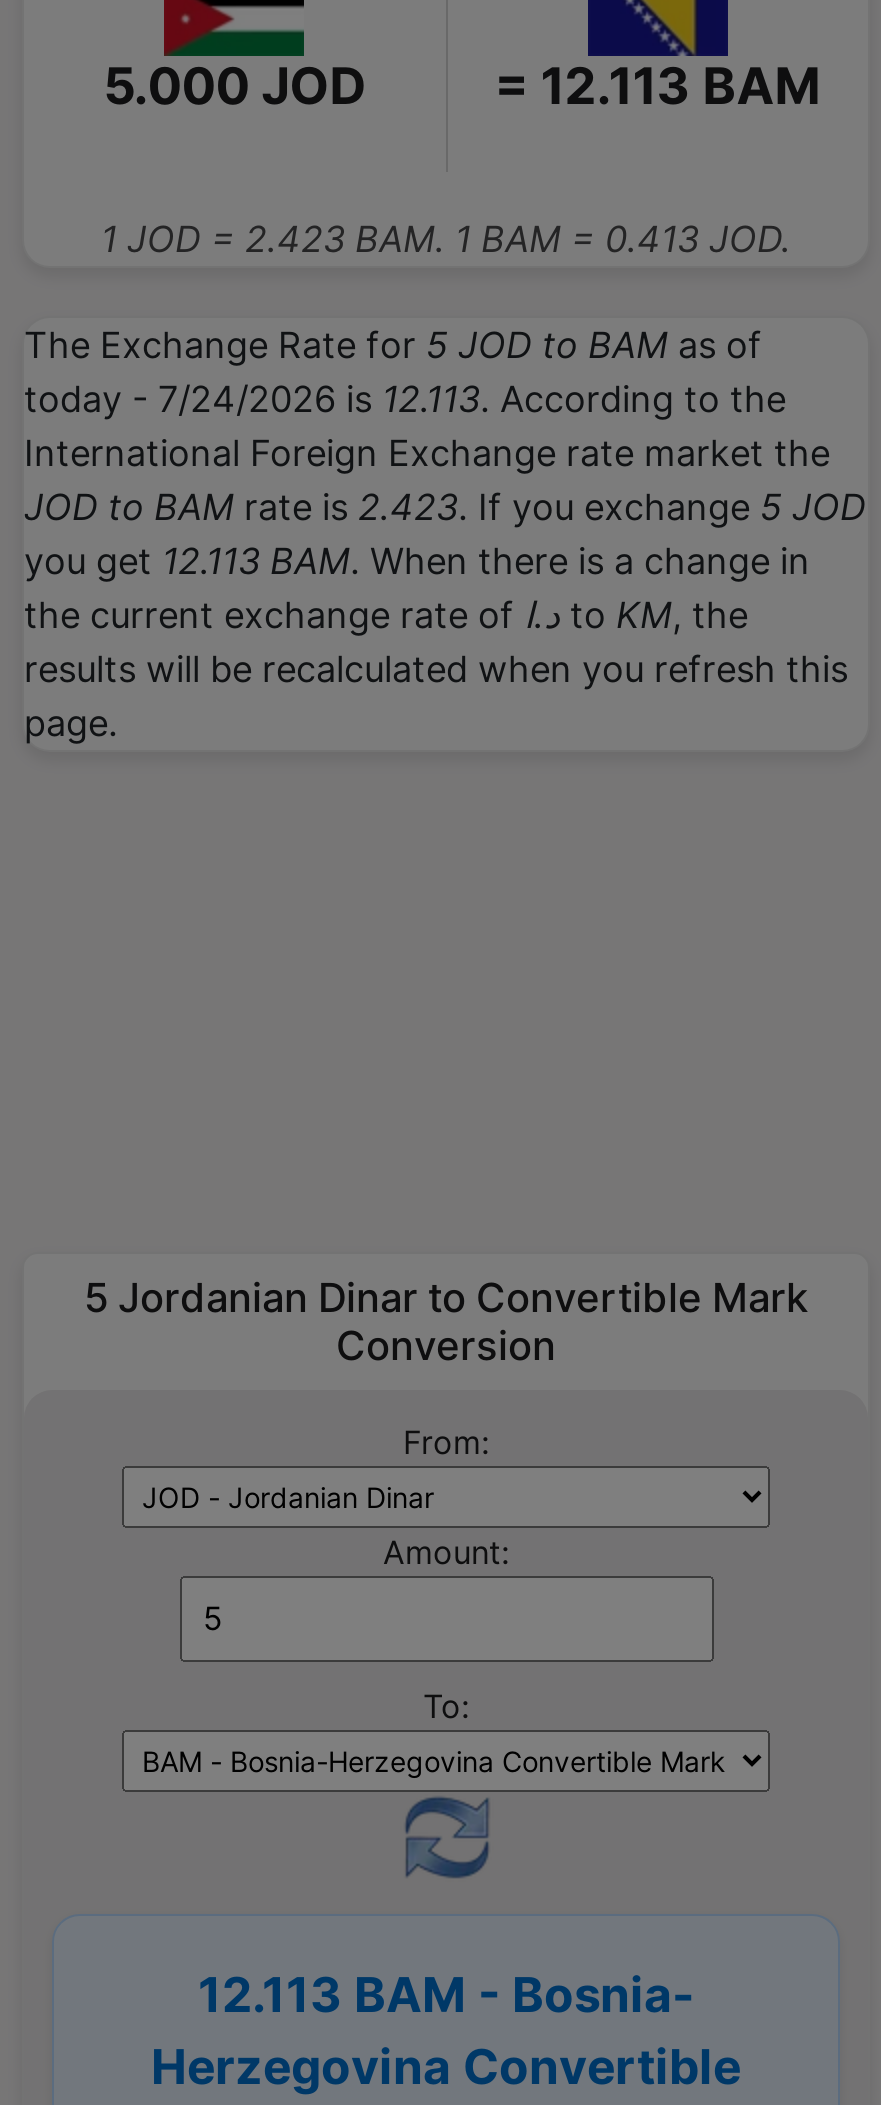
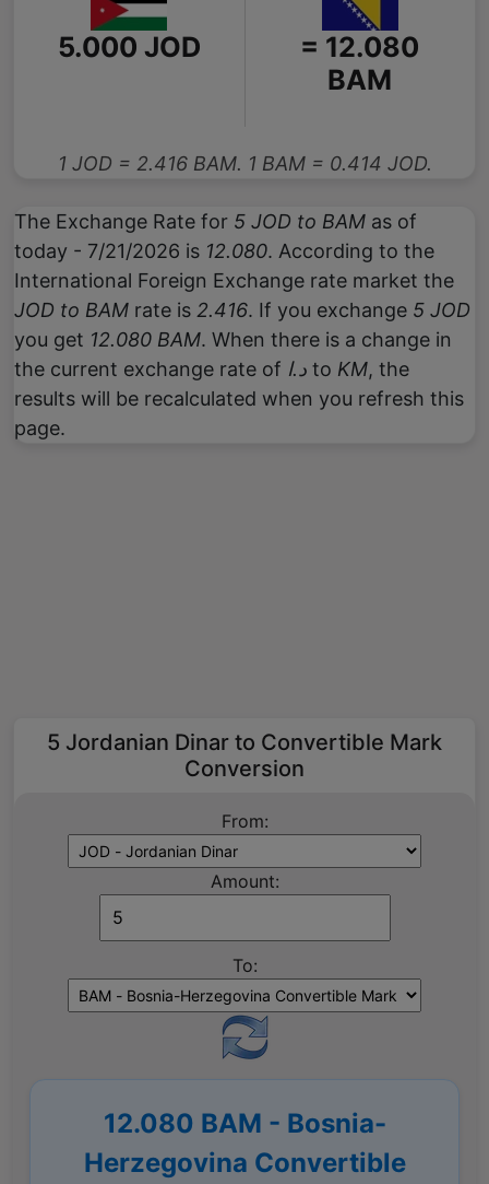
[494,56,820,116] = 12.113 BAM -> [300,31,419,96] = 12.080 | BAM
[101,218,791,260] 1 JOD = 2.423 BAM. 1 BAM = 0.413 JOD. -> [57,152,432,175] 1 JOD = 2.416 BAM. 1 BAM = 0.414 JOD.
[24,378,786,420] today - 7/24/2026 is 12.113. According to the -> [14,239,434,262] today - 7/21/2026 is 12.080. According to the
[24,486,866,528] JOD to BAM rate is 2.423. If you exchange 5 JOD -> [14,298,470,321] JOD to BAM rate is 2.416. If you exchange 5 JOD
[24,540,810,582] you get 12.113 BAM. When there is a change in -> [14,328,452,351] you get 12.080 BAM. When there is a change in
[198,1966,694,2024] 12.113 BAM - Bosnia- -> [103,1107,386,1139] 12.080 BAM - Bosnia-

